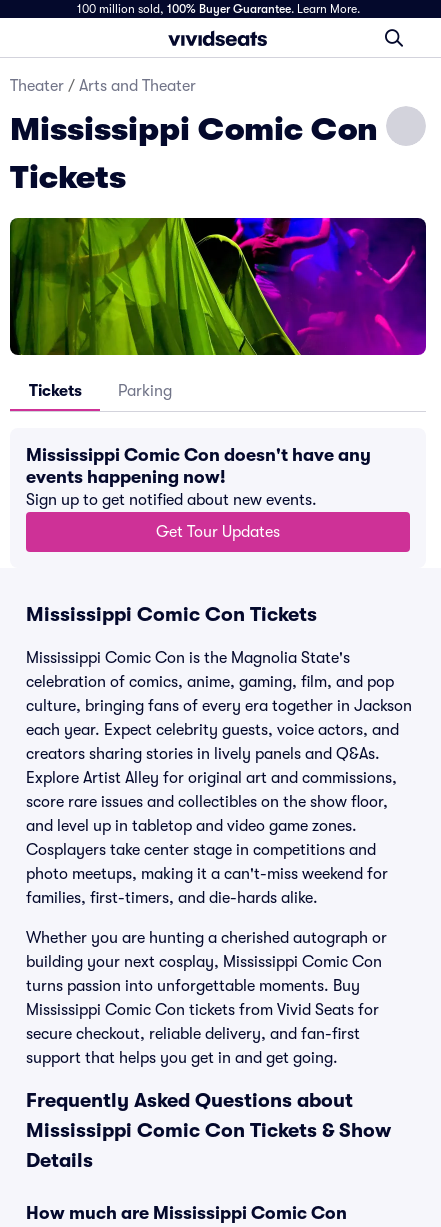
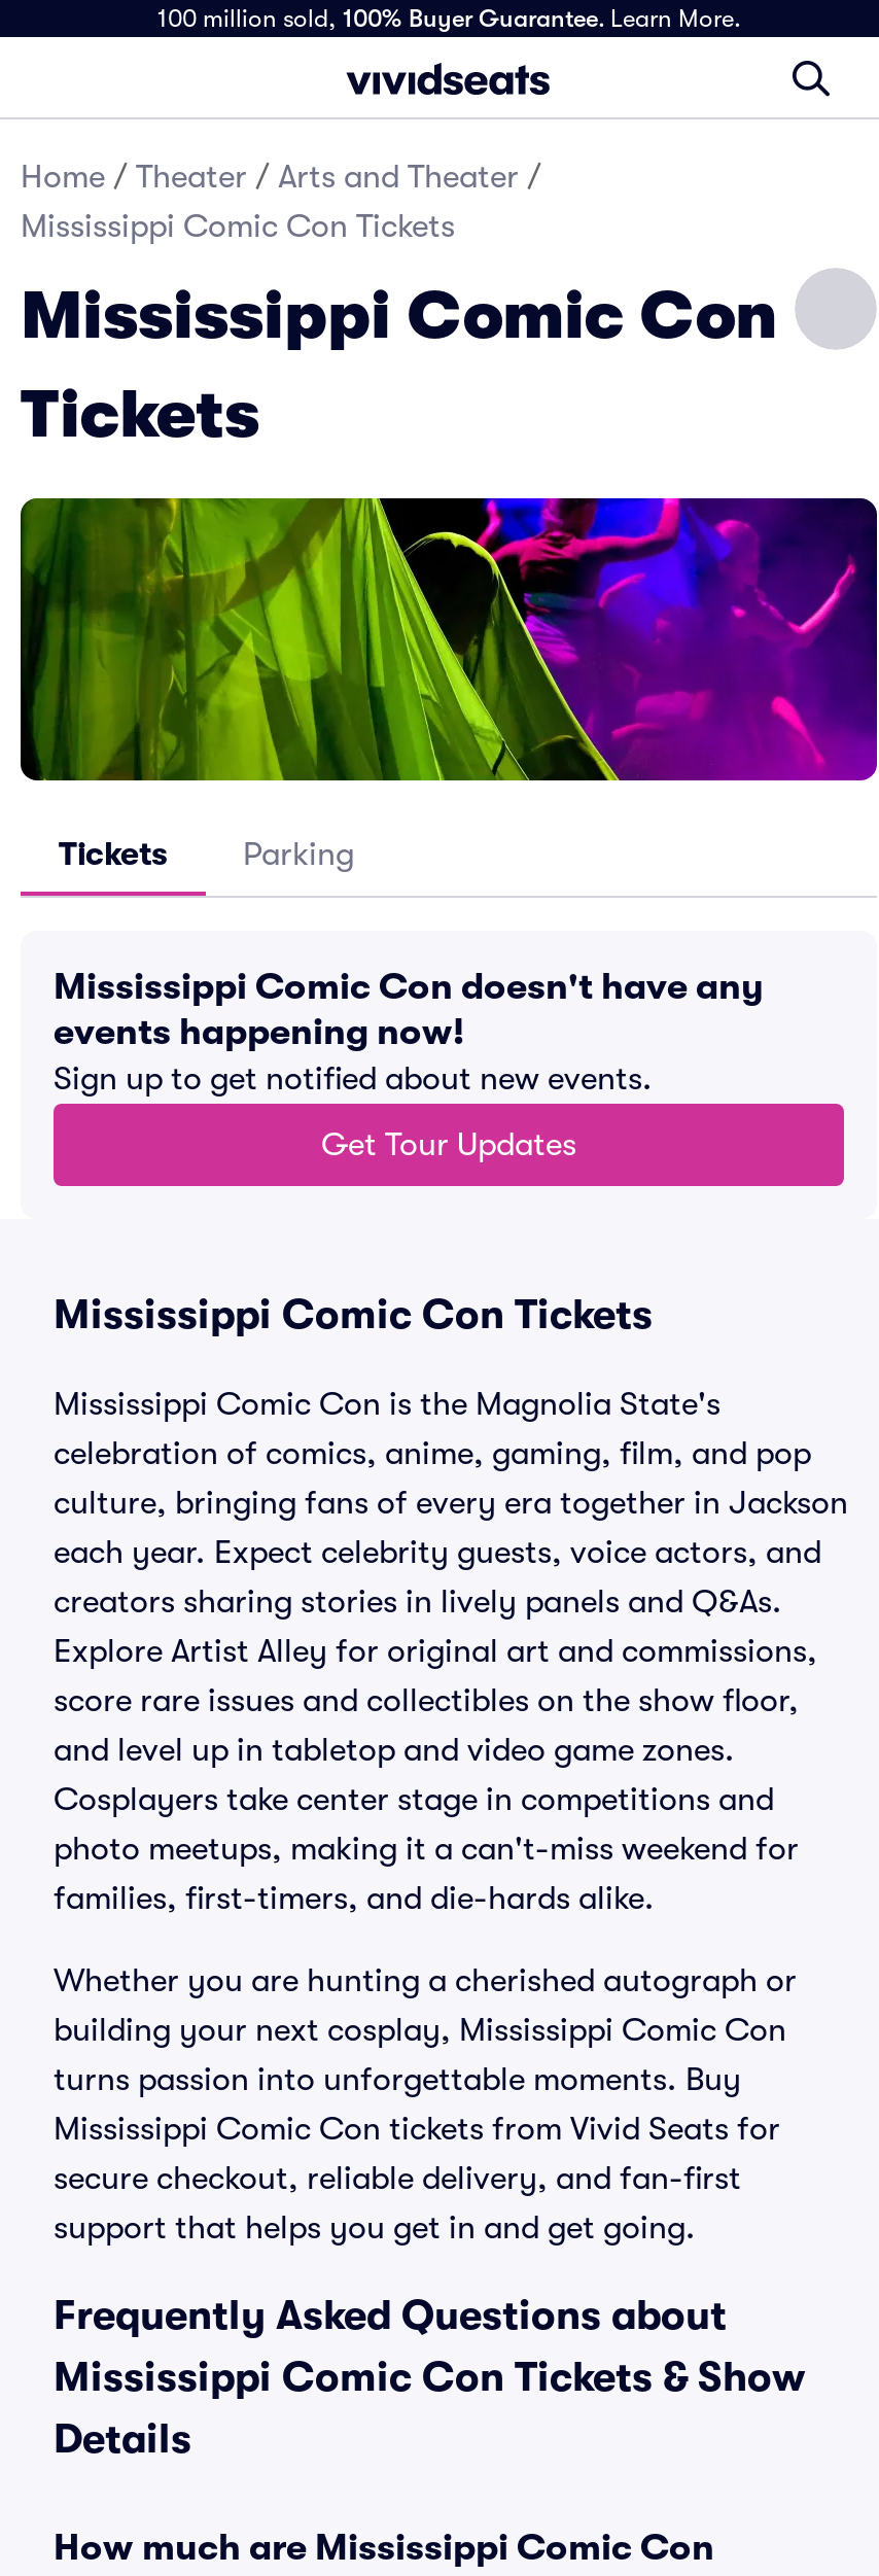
[10,77,196,95] Theater / Arts and Theater -> [21,159,541,245] Home / Theater / Arts and Theater / | Mississippi Comic Con Tickets

